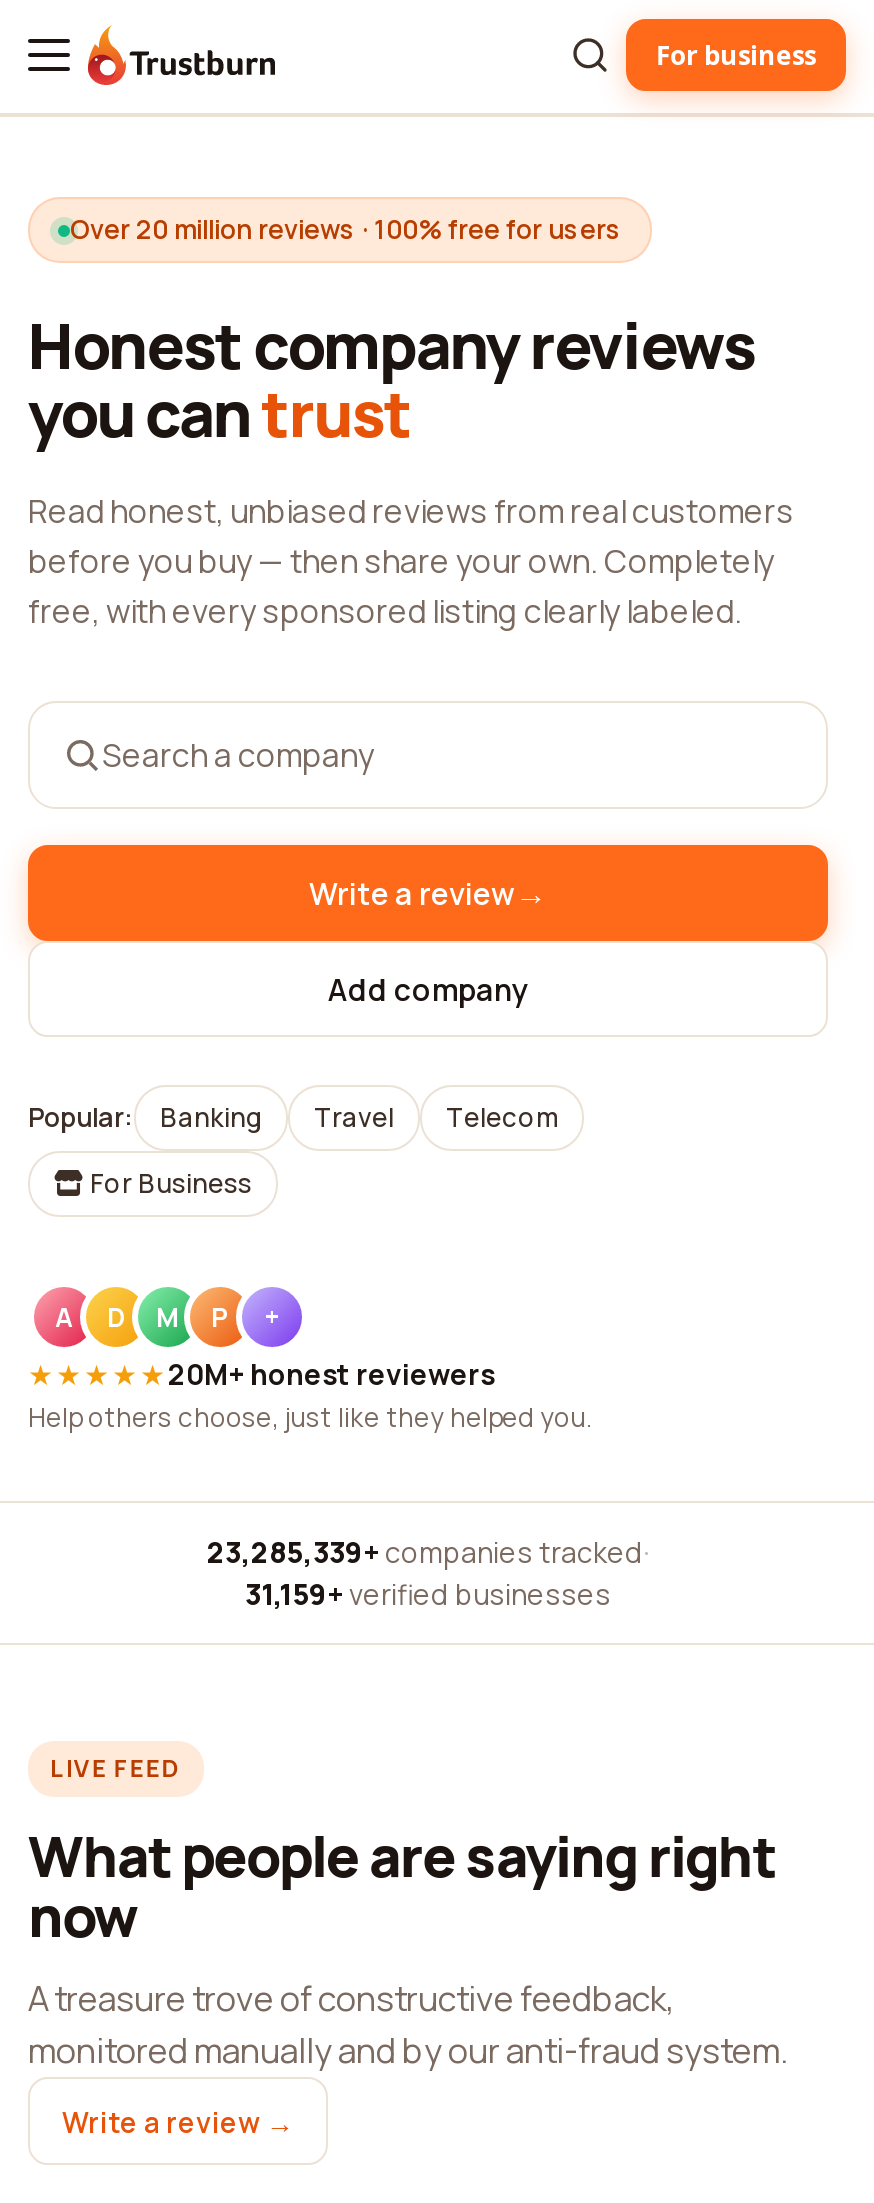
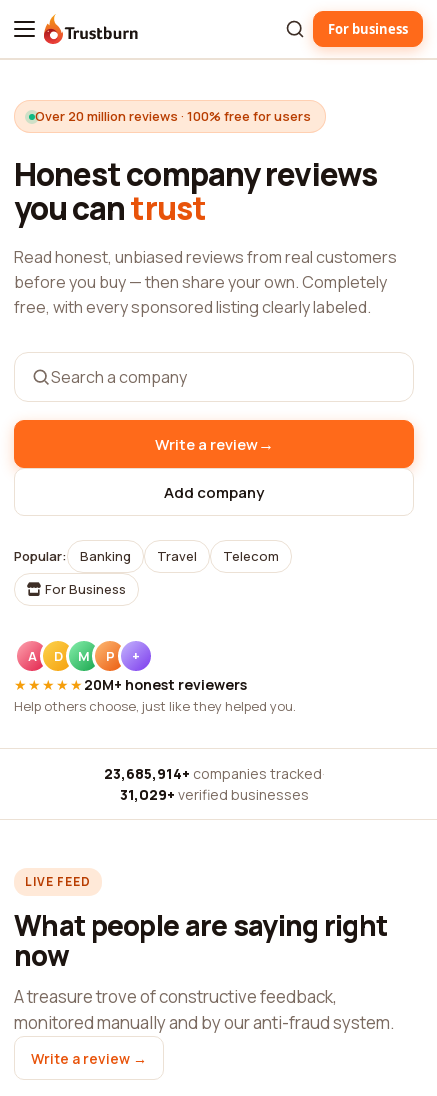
[207,1533,649,1571] 23,285,339+ companies tracked · -> [103,764,324,783] 23,685,914+ companies tracked ·
[245,1575,611,1613] 31,159+ verified businesses -> [119,785,308,804] 31,029+ verified businesses

